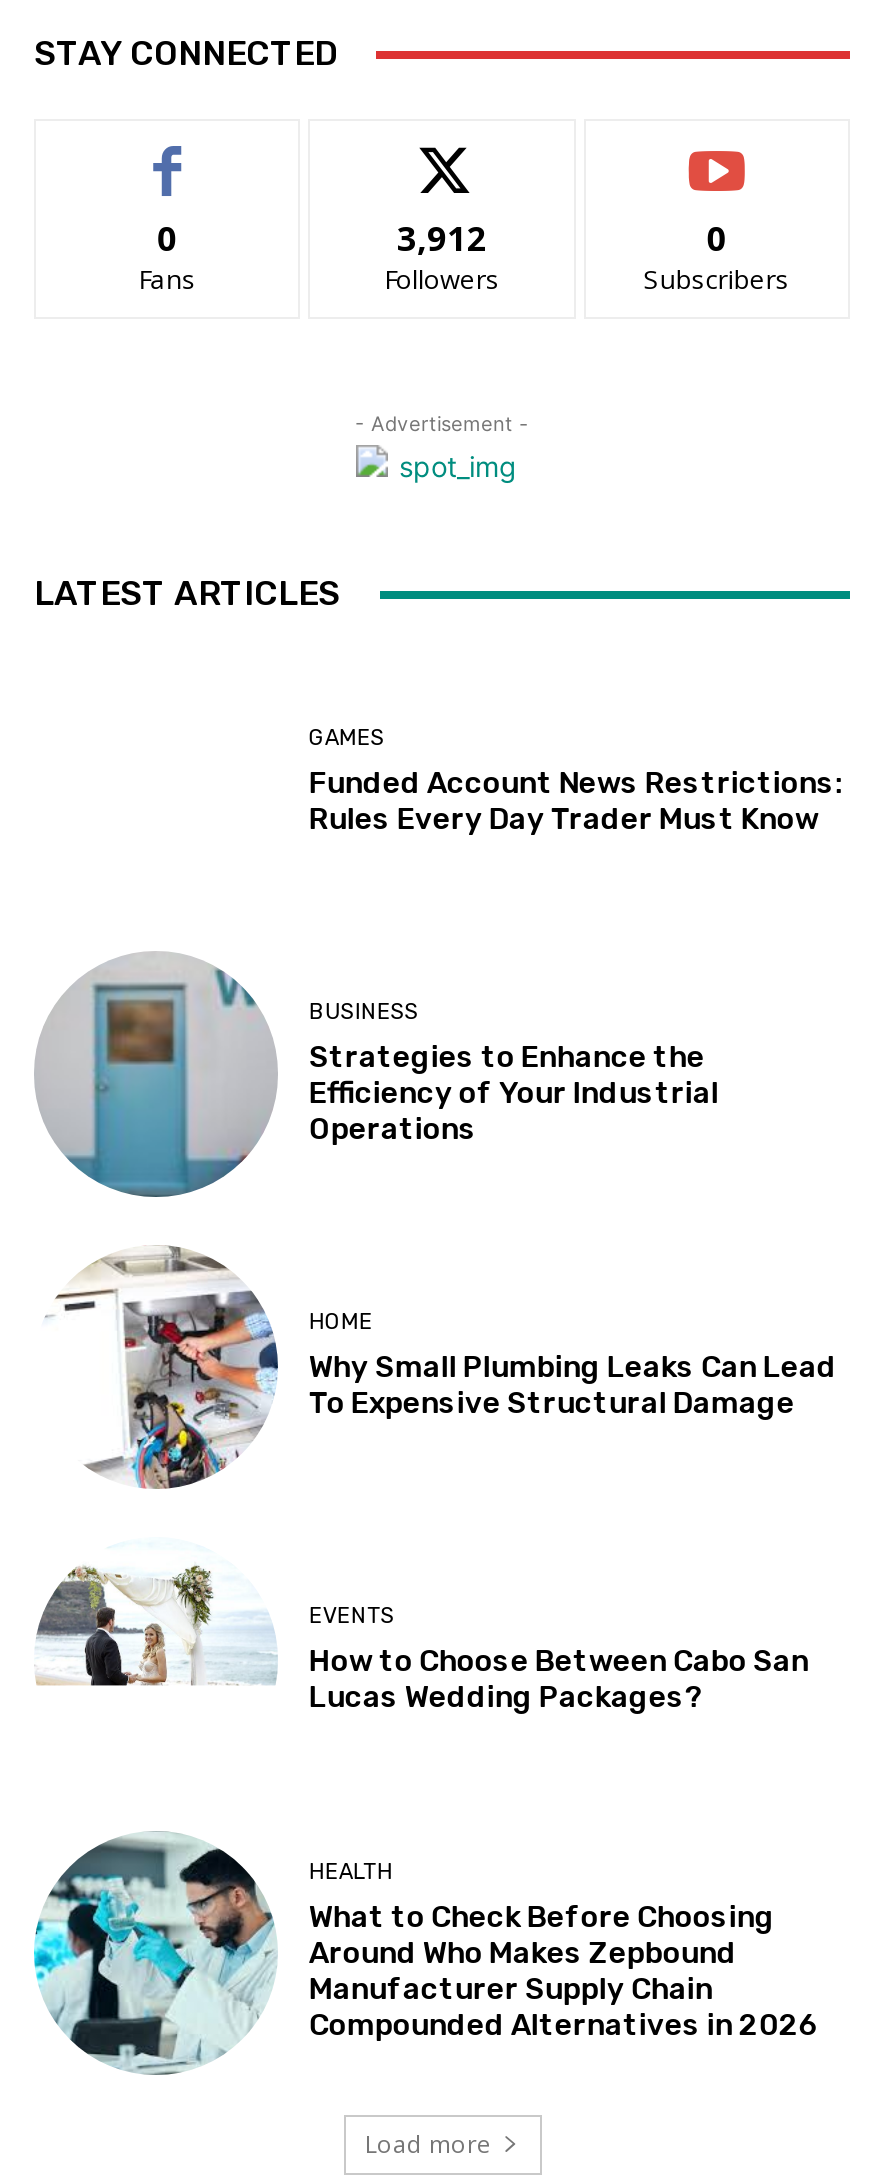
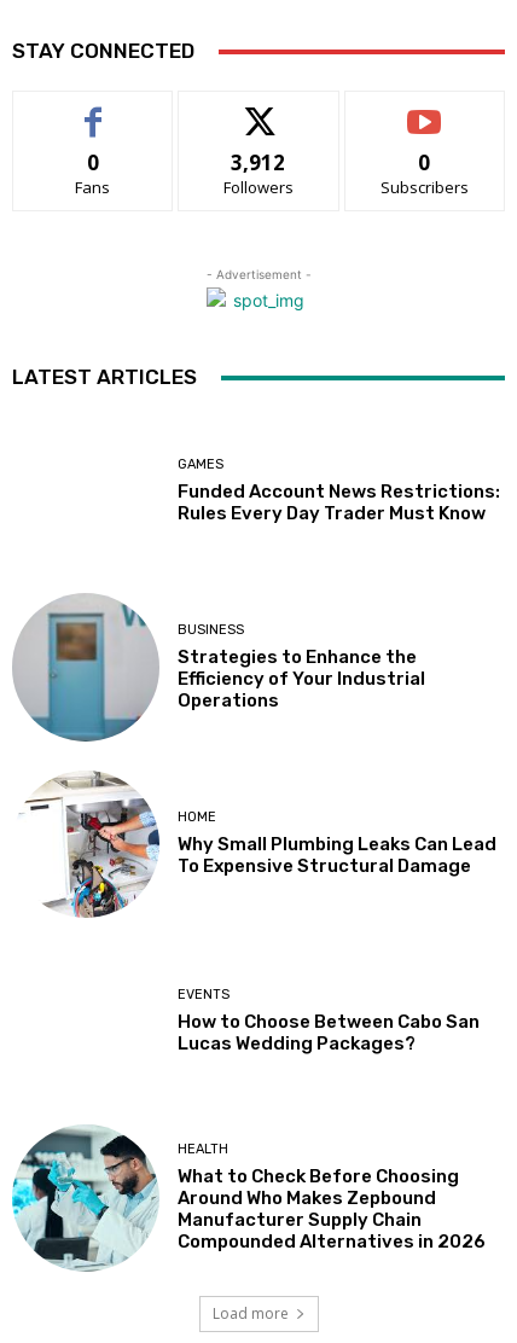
[34,1563,278,1689] [image] -> none

